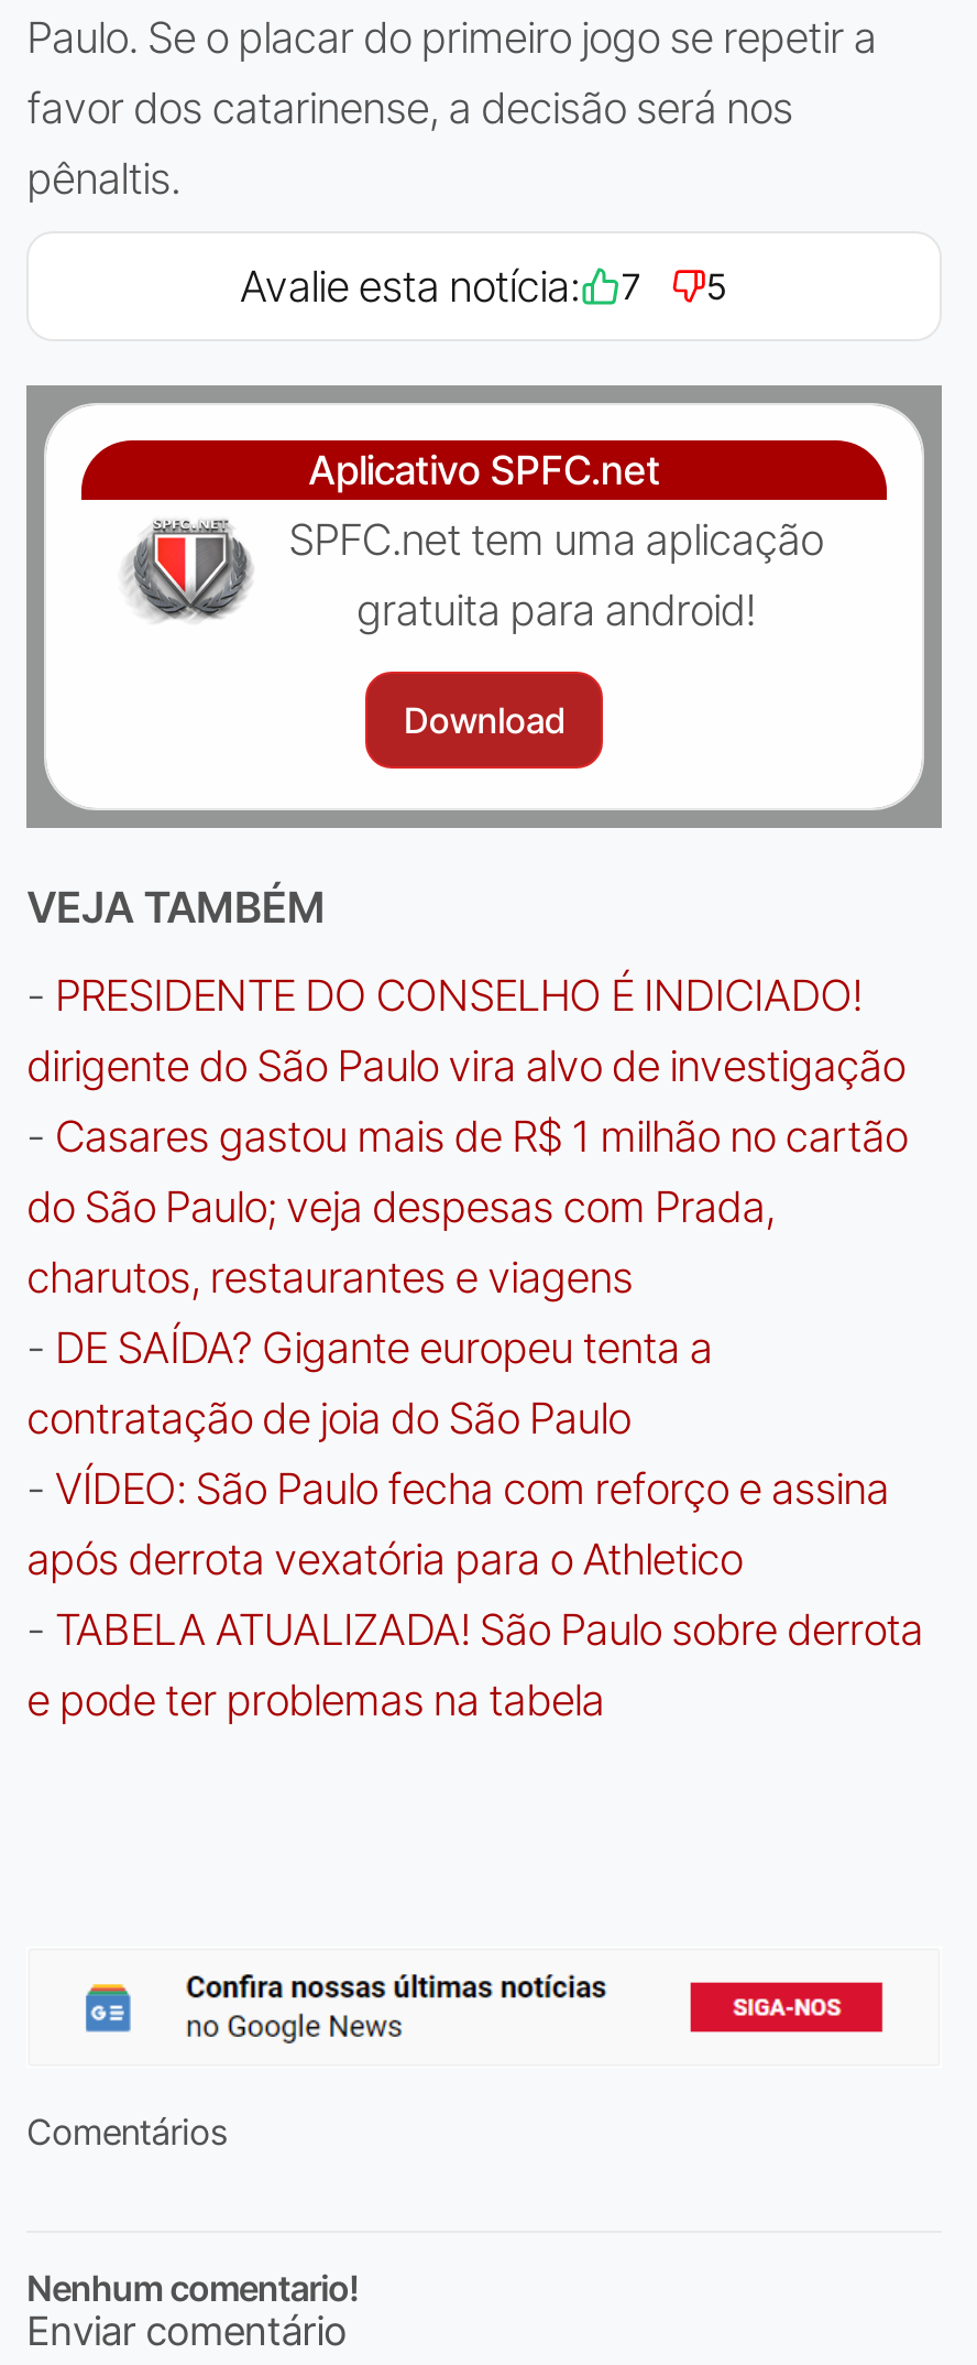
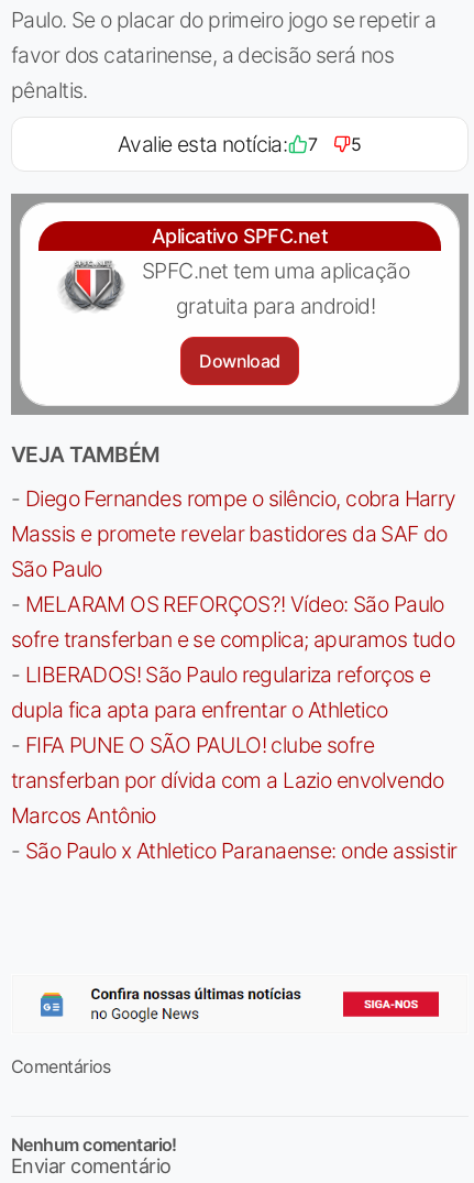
[26,968,923,1726] - PRESIDENTE DO CONSELHO É INDICIADO! | dirigente do São Paulo vira alvo de investigação | - Casares gastou mais de R$ 1 milhão no cartão | do São Paulo; veja despesas com Prada, | charutos, restaurantes e viagens | - DE SAÍDA? Gigante europeu tenta a | contratação de joia do São Paulo | - VÍDEO: São Paulo fecha com reforço e assina | após derrota vexatória para o Athletico | - TABELA ATUALIZADA! São Paulo sobre derrota | e pode ter problemas na tabela -> [11,485,457,863] - Diego Fernandes rompe o silêncio, cobra Harry | Massis e promete revelar bastidores da SAF do | São Paulo | - MELARAM OS REFORÇOS?! Vídeo: São Paulo | sofre transferban e se complica; apuramos tudo | - LIBERADOS! São Paulo regulariza reforços e | dupla fica apta para enfrentar o Athletico | - FIFA PUNE O SÃO PAULO! clube sofre | transferban por dívida com a Lazio envolvendo | Marcos Antônio | - São Paulo x Athletico Paranaense: onde assistir

